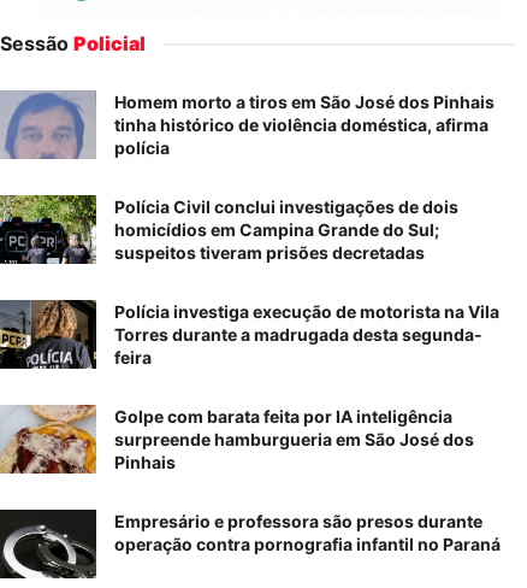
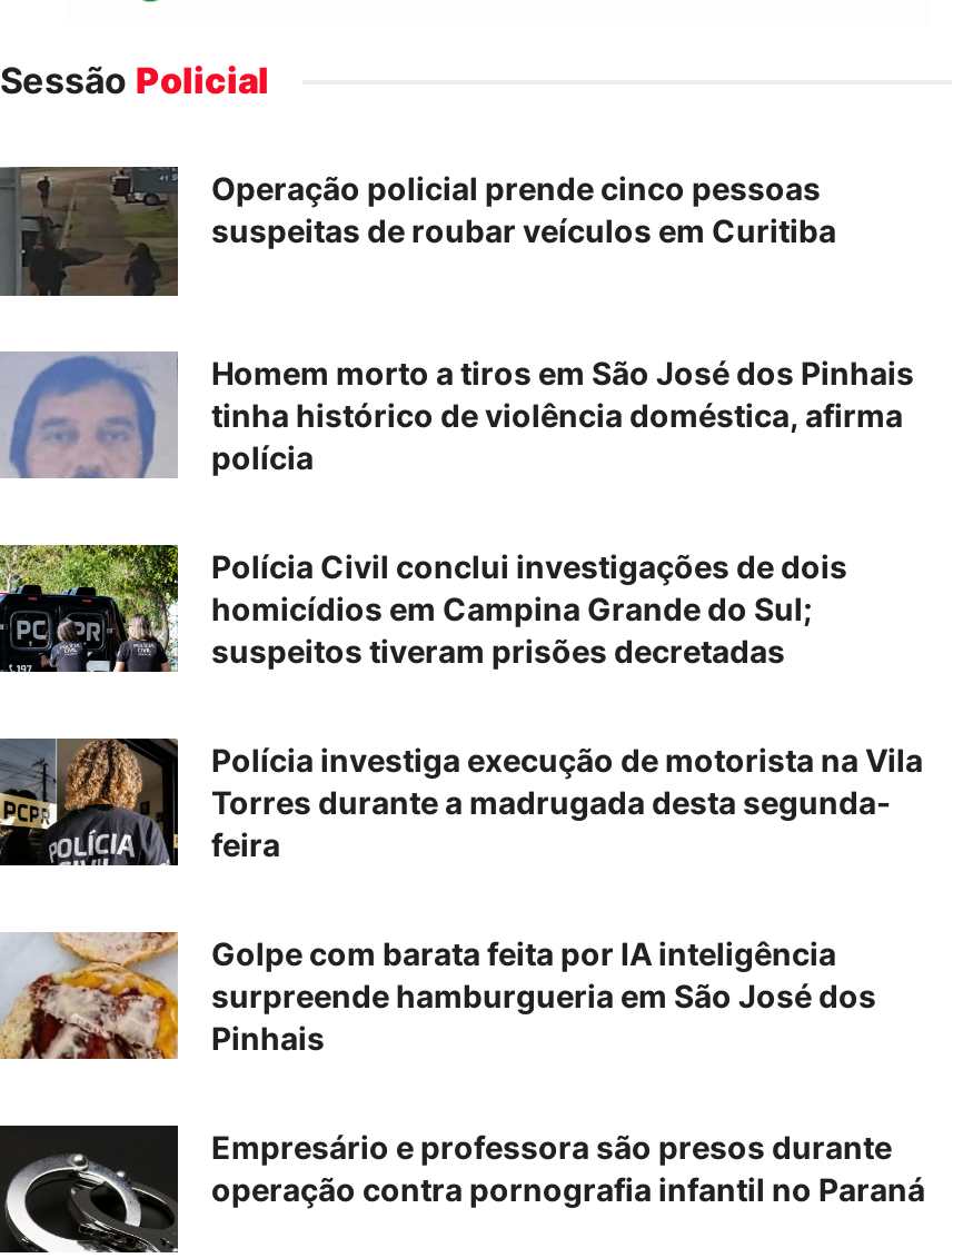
none -> [7,167,836,298] [image] | Operação policial prende cinco pessoas | suspeitas de roubar veículos em Curitiba

